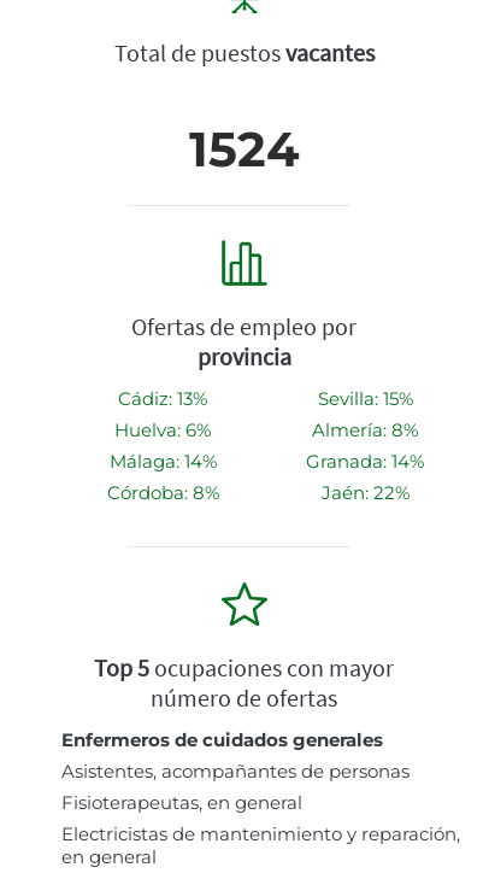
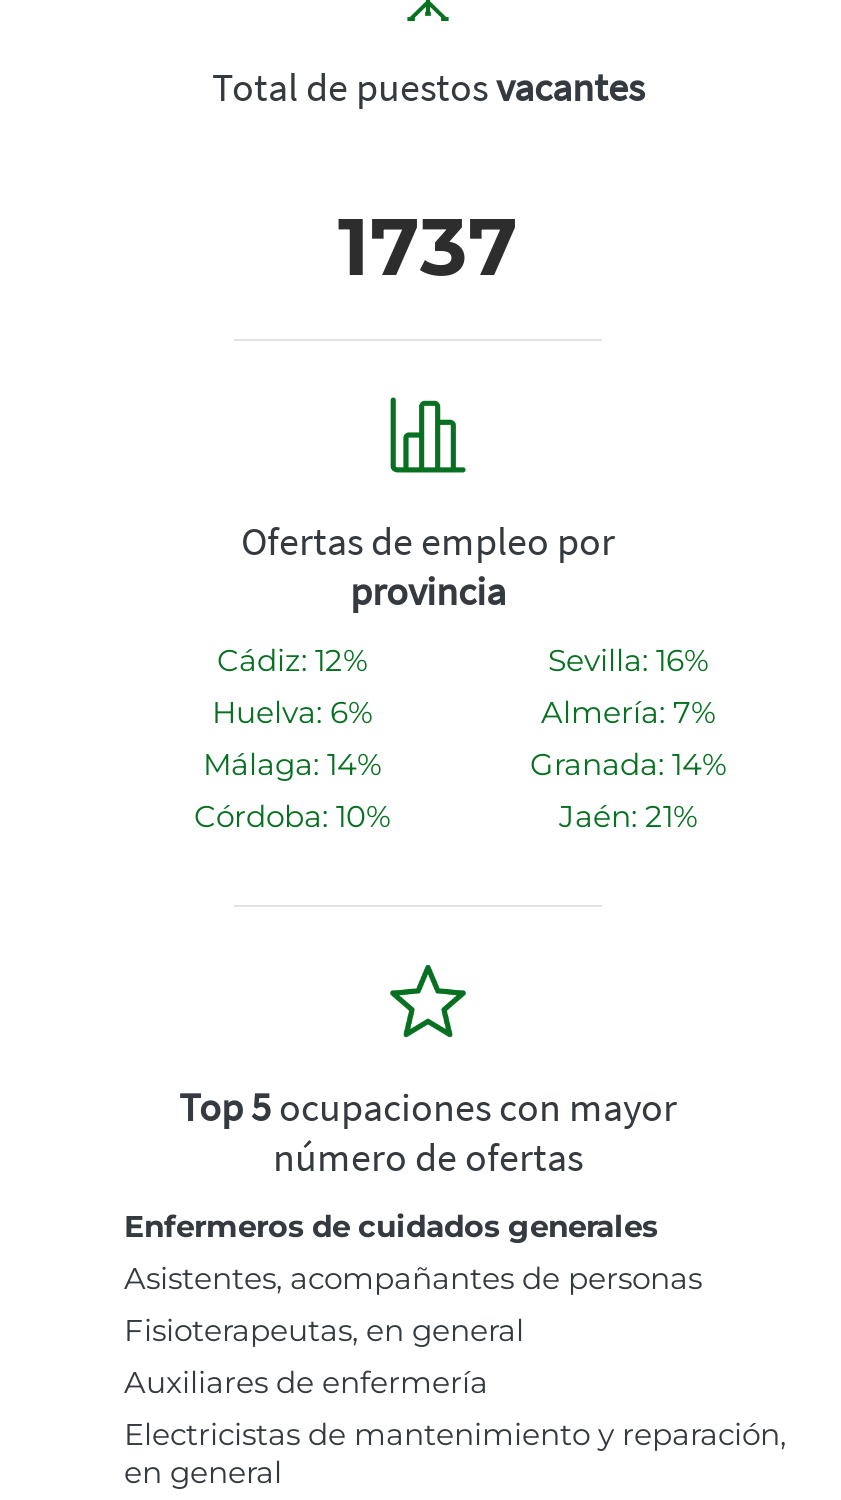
[189,119,300,178] 1524 -> [338,197,518,295] 1737
[118,387,207,409] Cádiz: 13% -> [217,641,367,679] Cádiz: 12%
[317,387,413,409] Sevilla: 15% -> [548,641,708,679] Sevilla: 16%
[312,418,418,441] Almería: 8% -> [541,693,715,731] Almería: 7%
[107,481,219,504] Córdoba: 8% -> [194,797,390,835] Córdoba: 10%
[321,481,409,504] Jaén: 22% -> [559,797,697,835] Jaén: 21%
none -> [124,1363,488,1401] Auxiliares de enfermería

